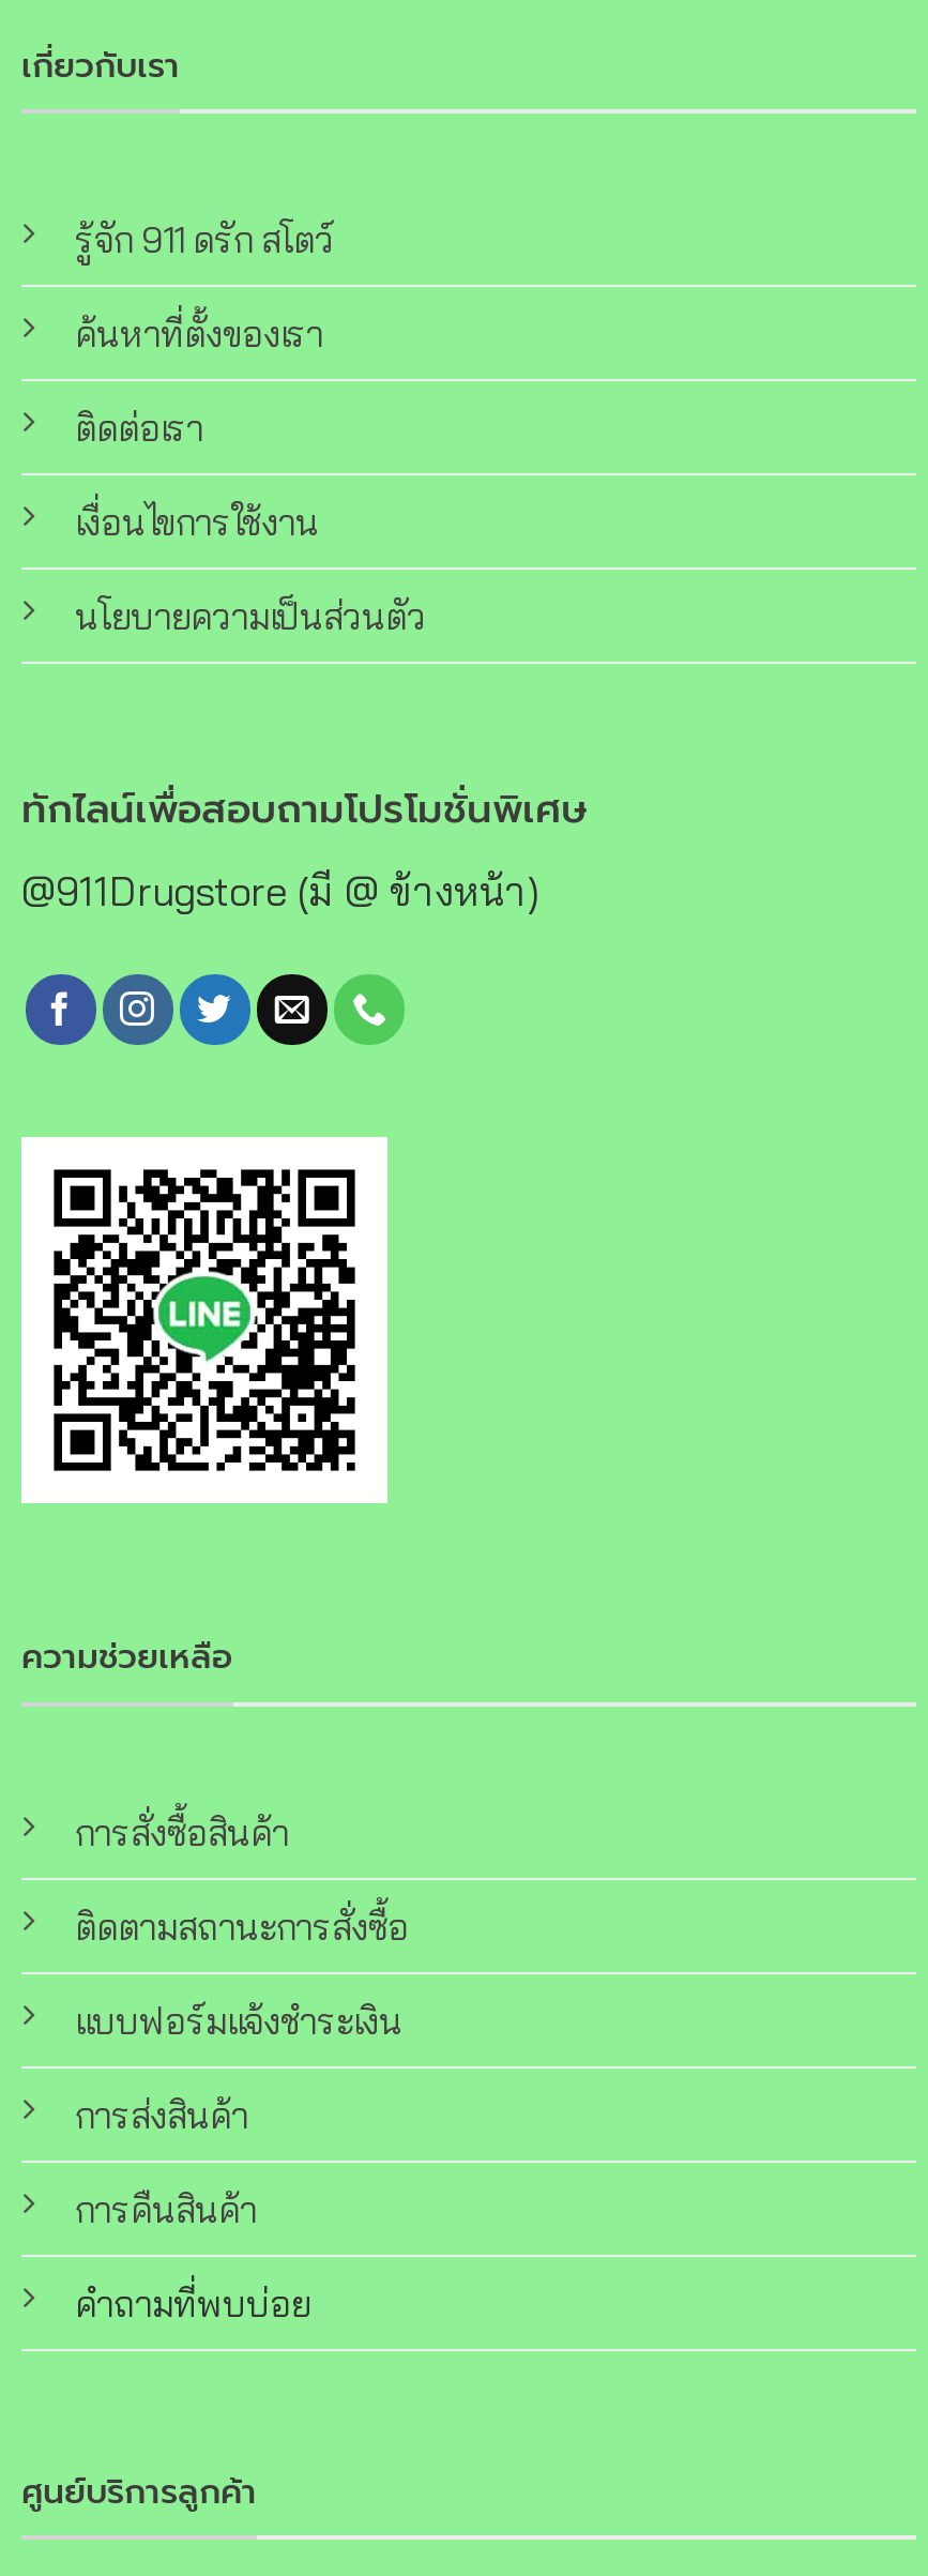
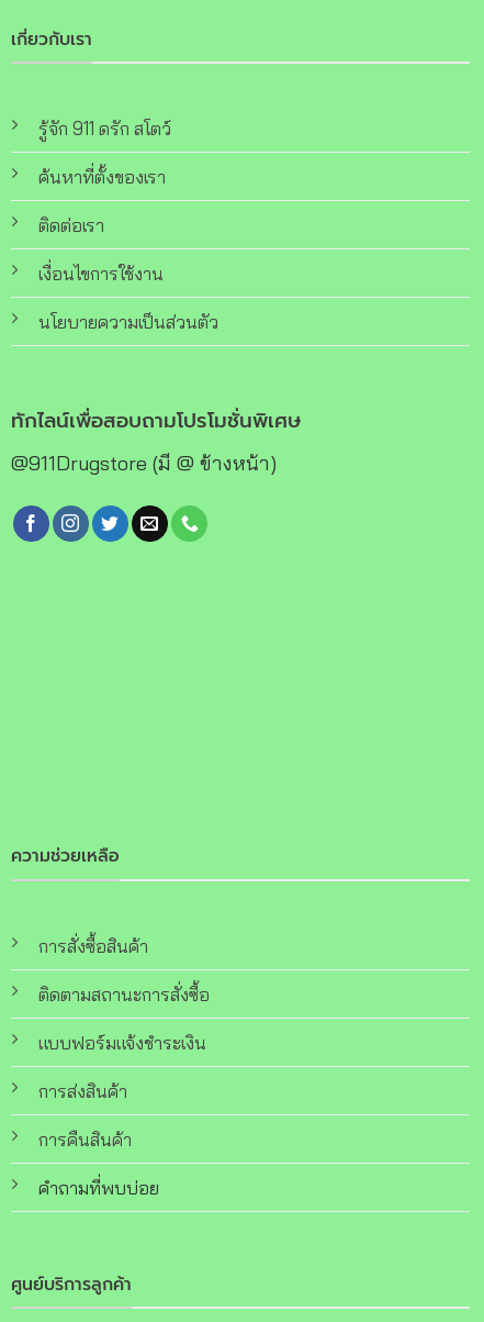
[19,1135,390,1505] [image] -> none

